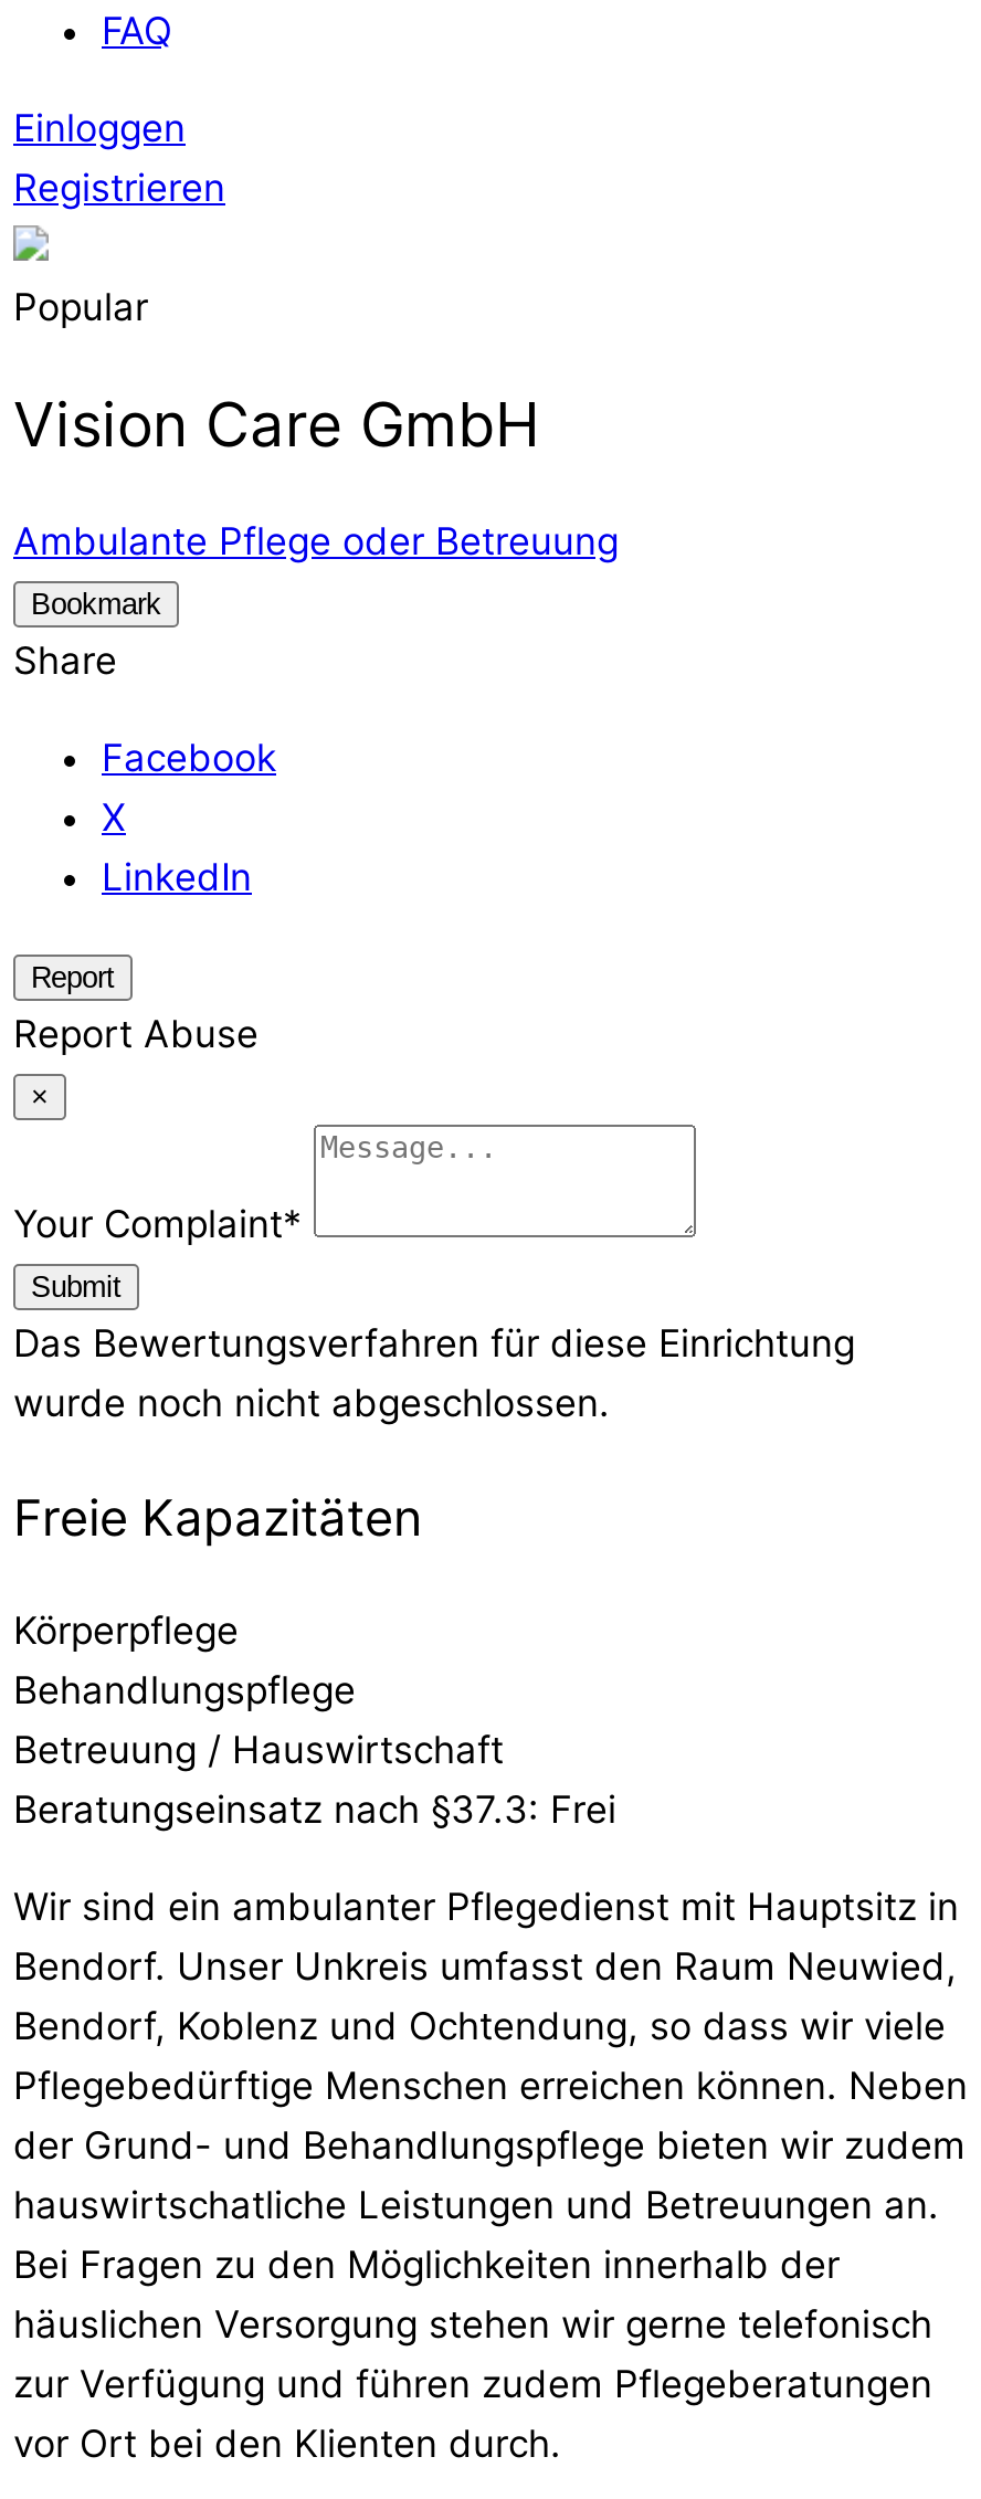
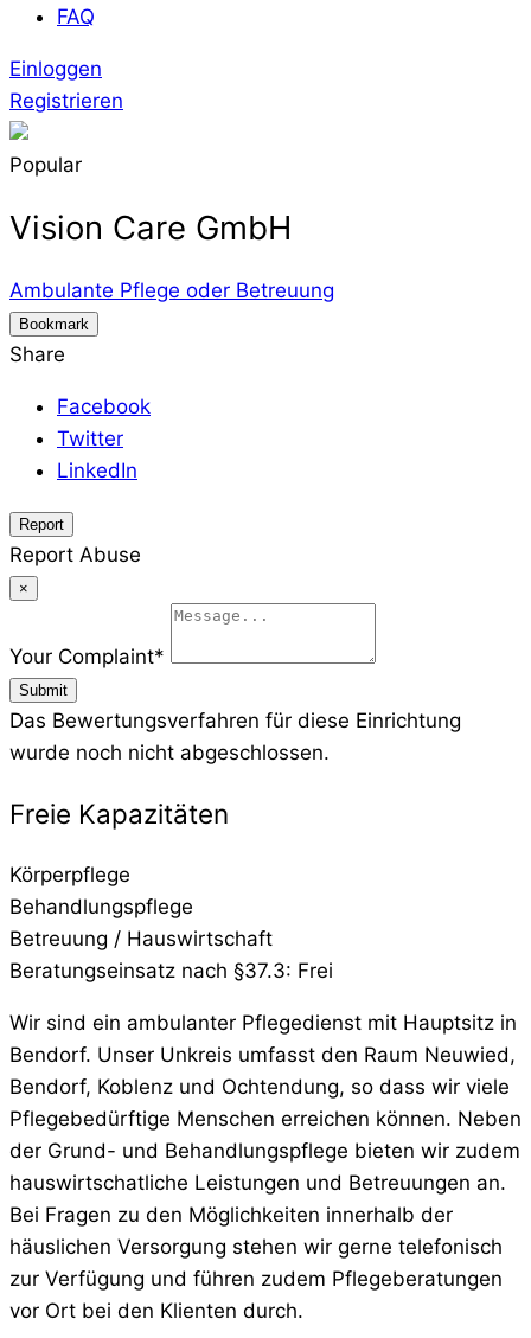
[102,795,126,839] X -> [57,426,123,450] Twitter

